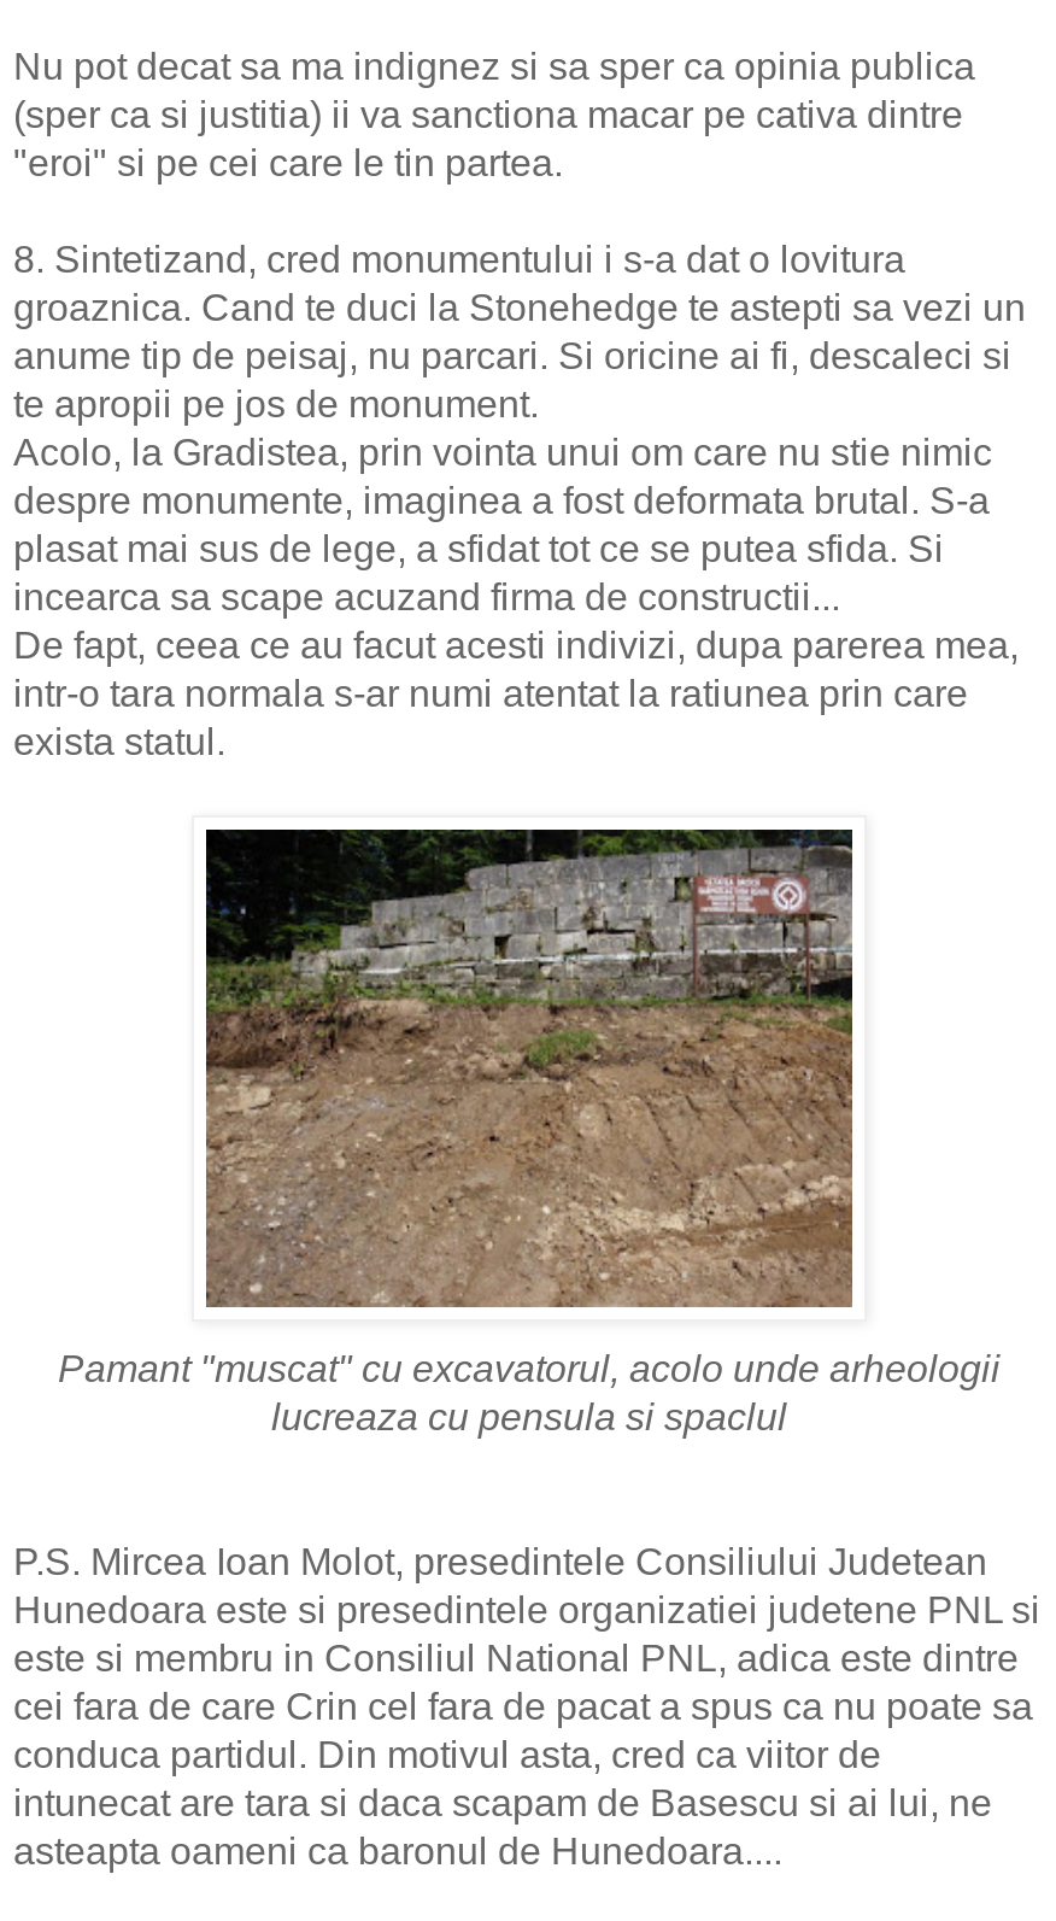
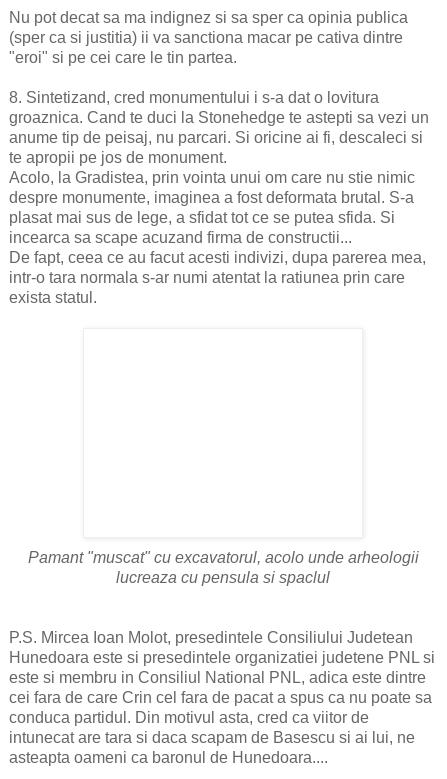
[204,827,855,1310] [image] -> none

